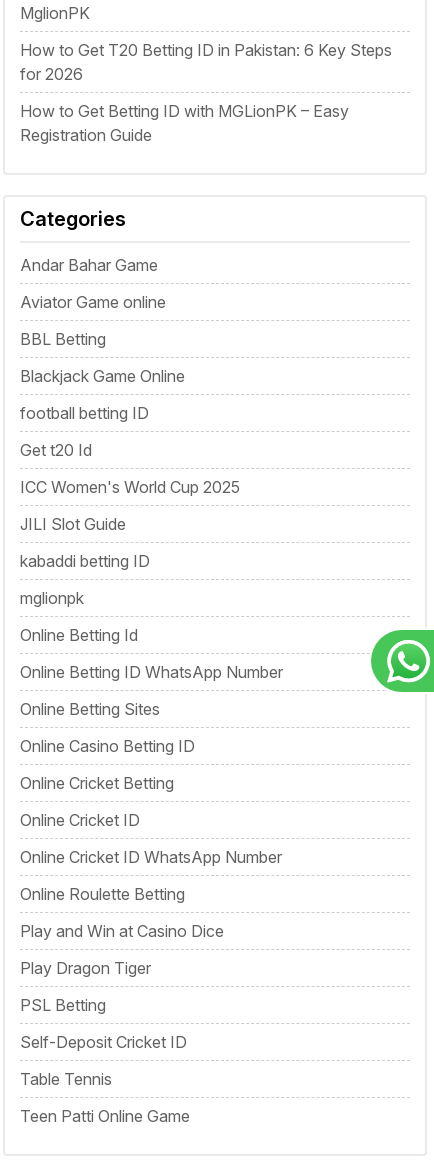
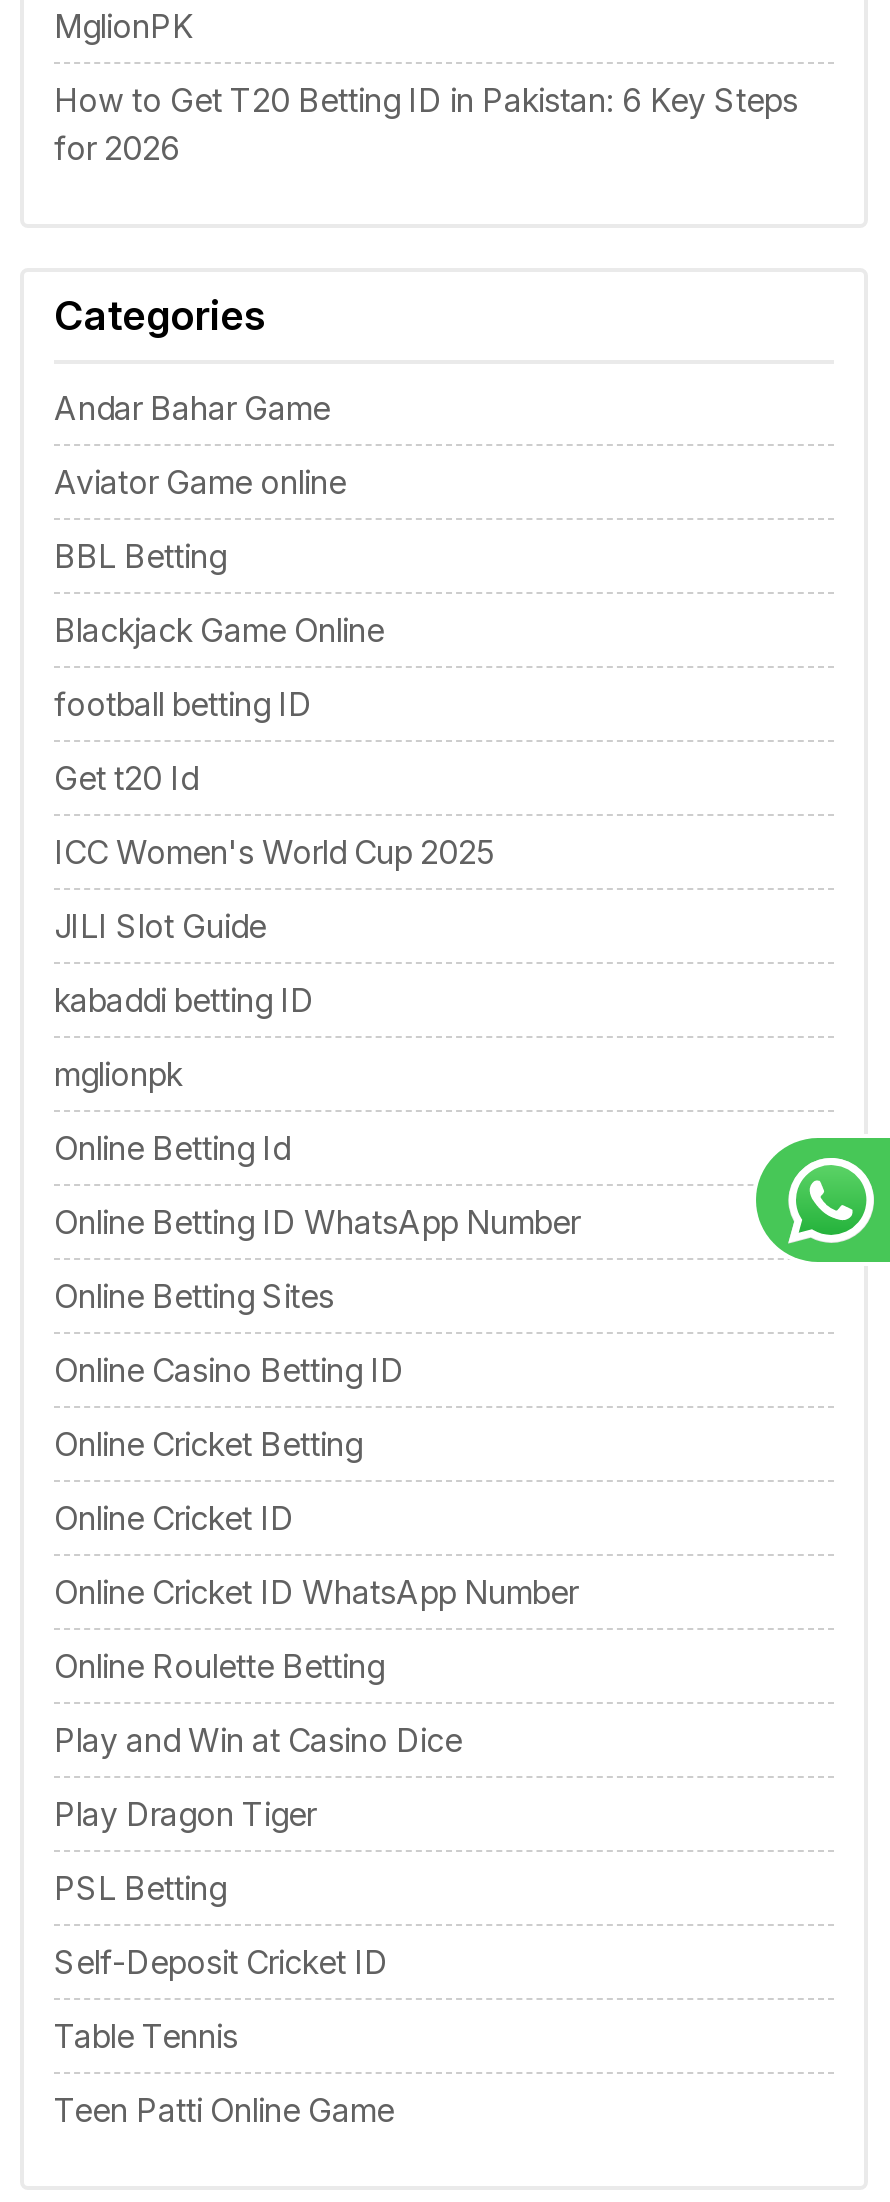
[20,101,349,145] How to Get Betting ID with MGLionPK – Easy | Registration Guide -> none

